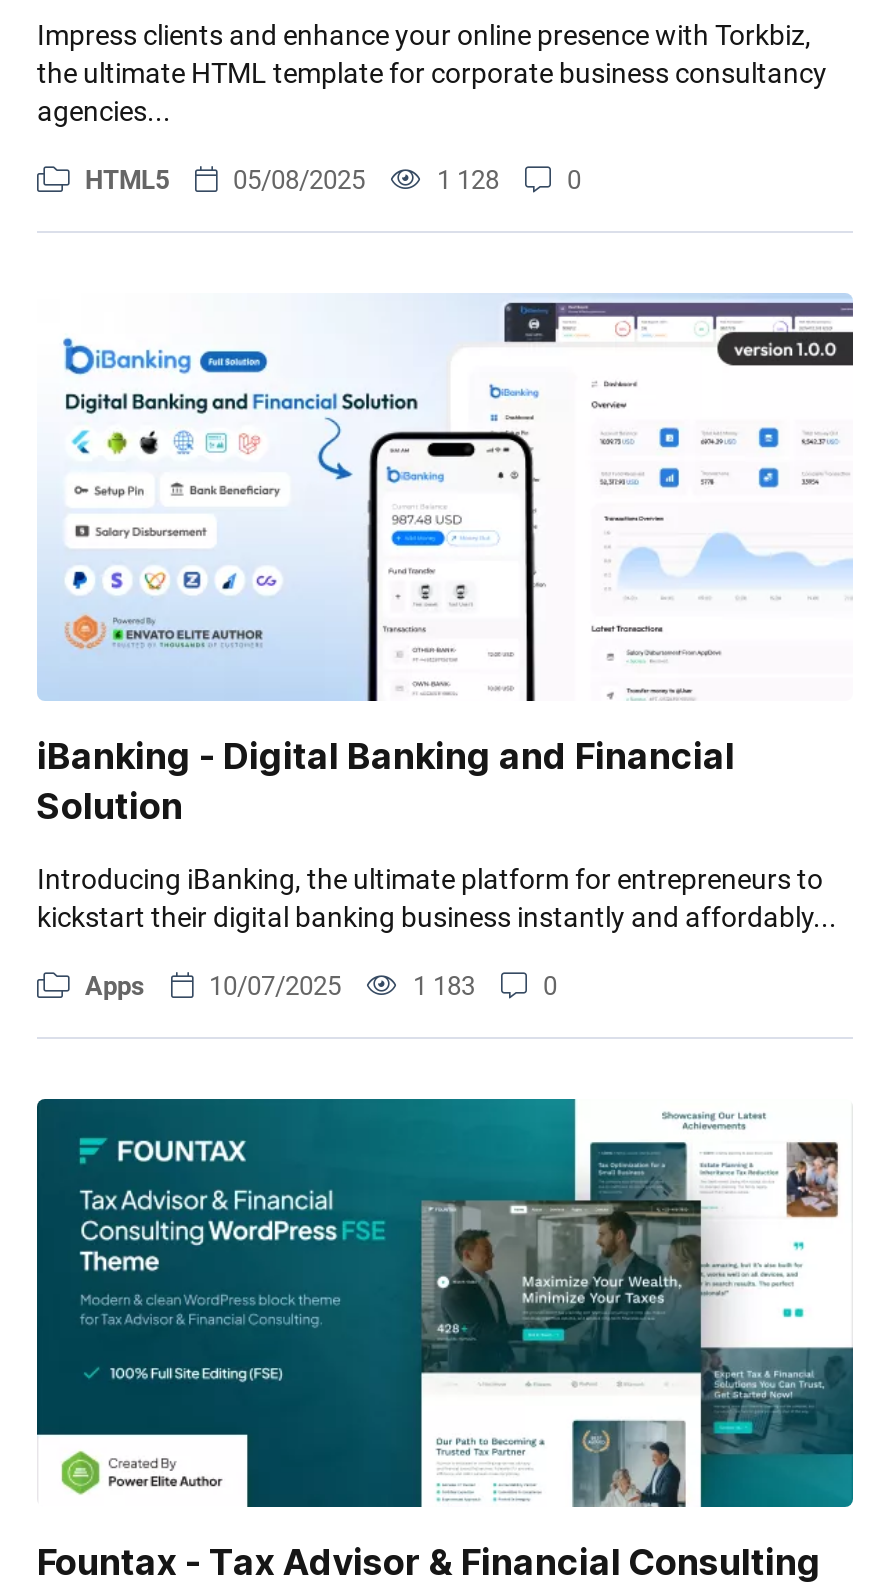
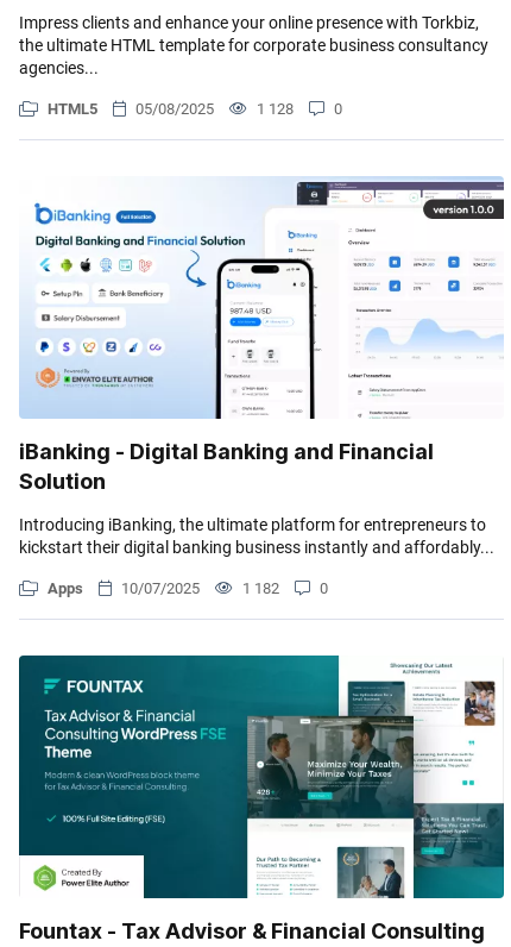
[413,971,475,1001] 1 183 -> [242,579,279,597] 1 182

